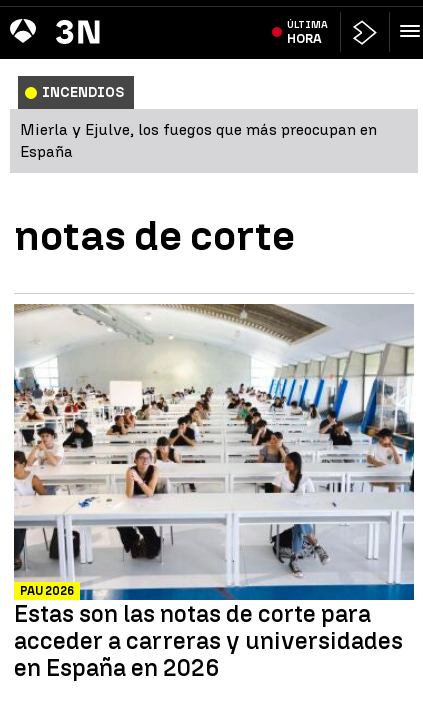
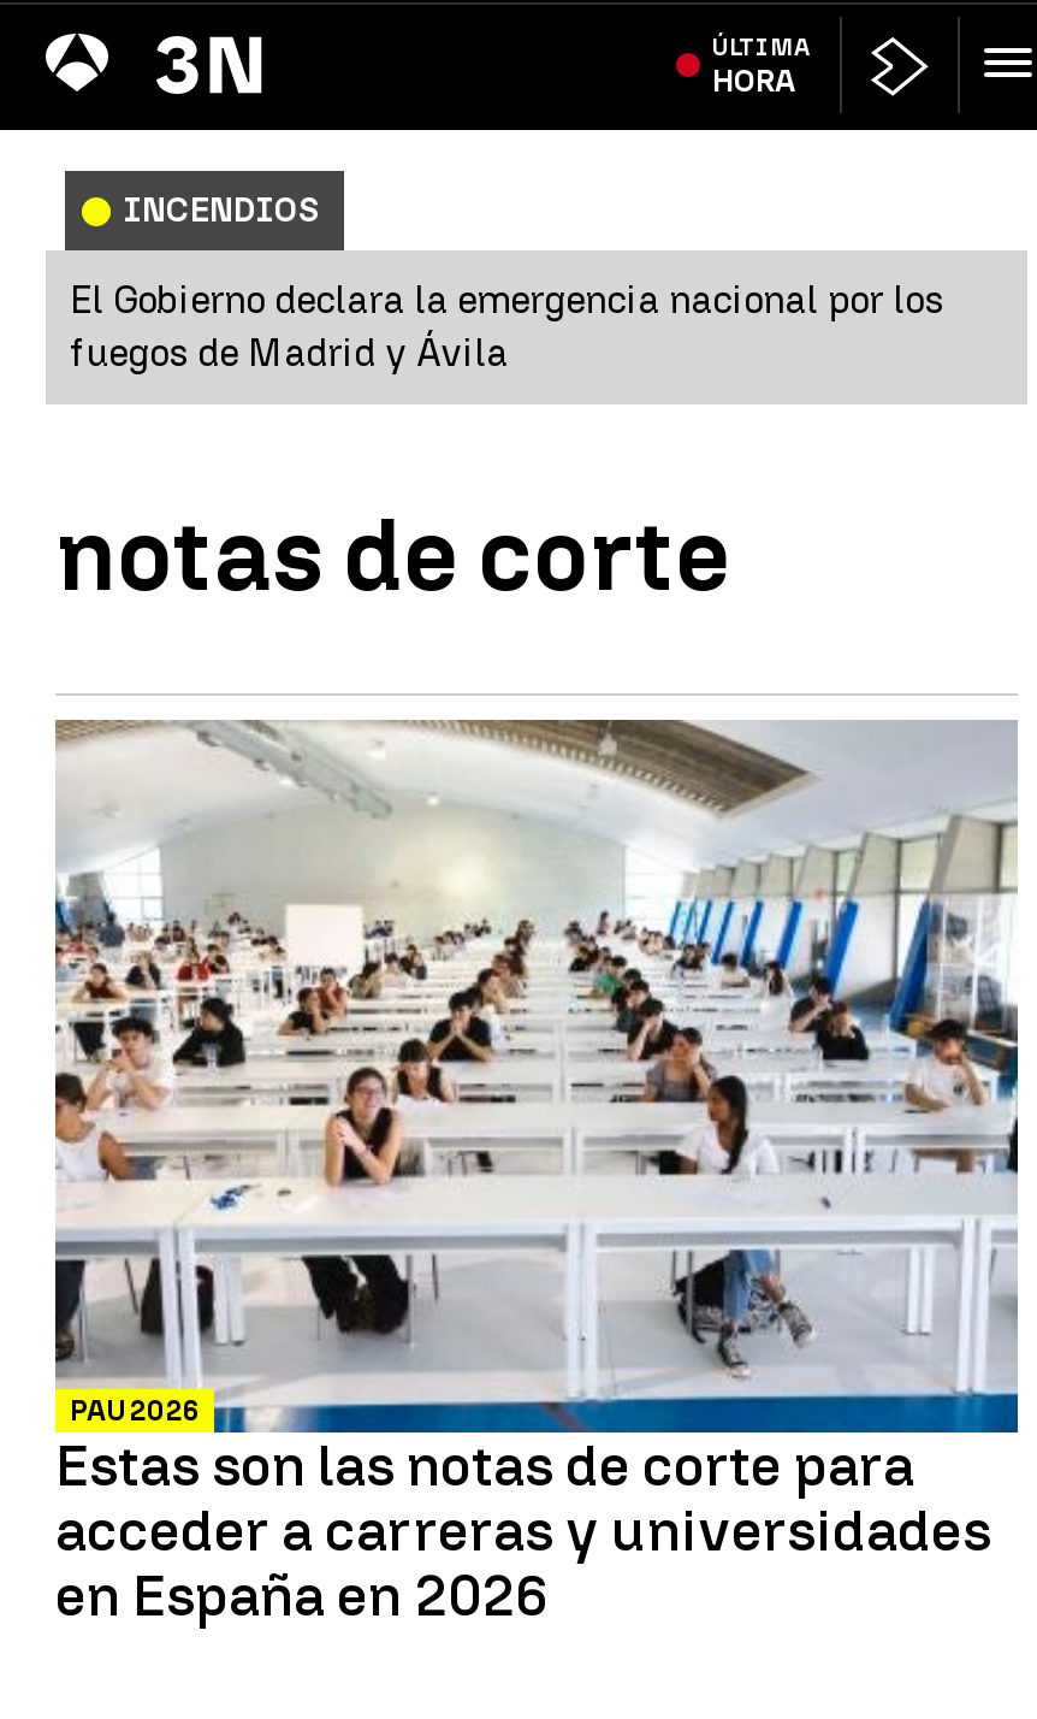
[20,120,377,161] Mierla y Ejulve, los fuegos que más preocupan en | España -> [70,277,943,376] El Gobierno declara la emergencia nacional por los | fuegos de Madrid y Ávila

